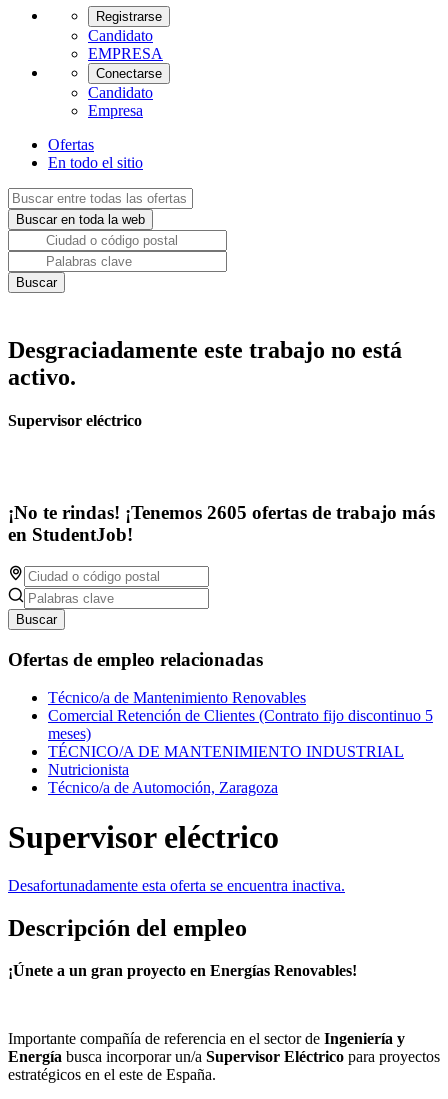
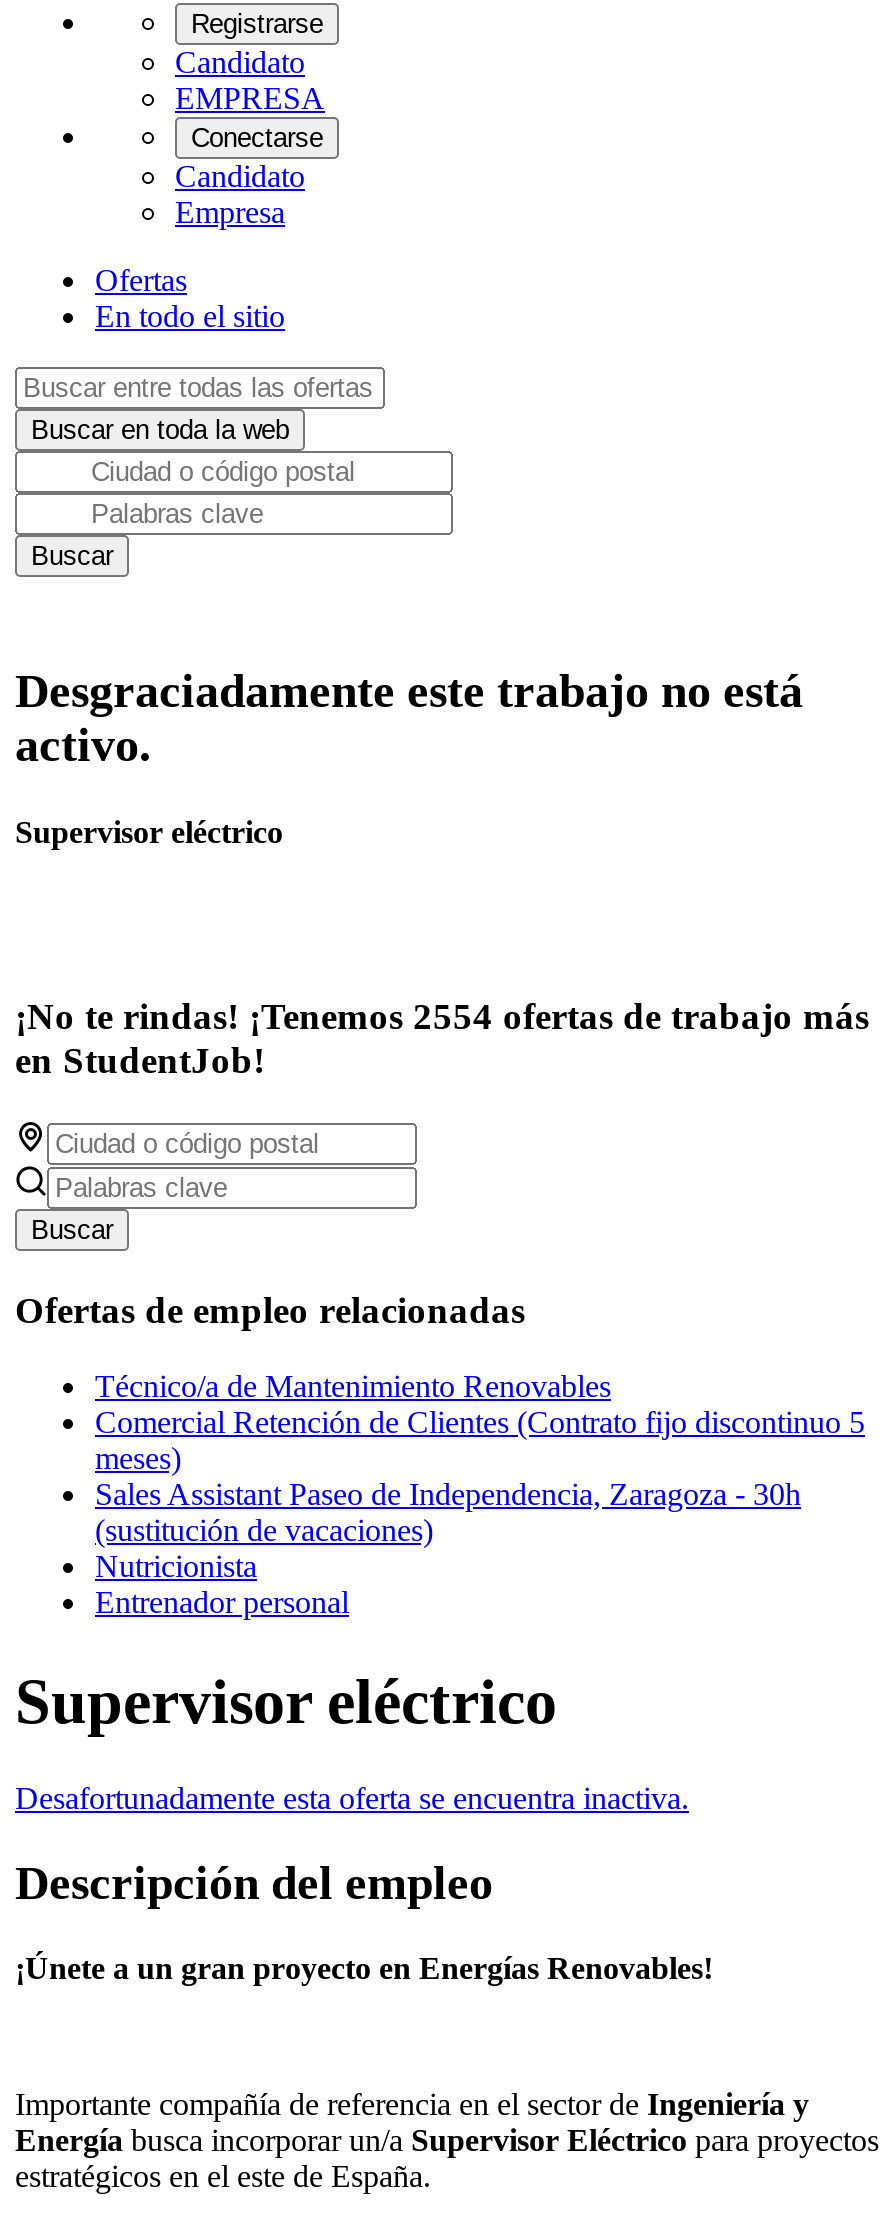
[8,502,435,523] ¡No te rindas! ¡Tenemos 2605 ofertas de trabajo más -> [15,995,869,1037] ¡No te rindas! ¡Tenemos 2554 ofertas de trabajo más
[48,743,404,760] TÉCNICO/A DE MANTENIMIENTO INDUSTRIAL -> [95,1478,801,1548] Sales Assistant Paseo de Independencia, Zaragoza - 30h | (sustitución de vacaciones)
[48,779,278,796] Técnico/a de Automoción, Zaragoza -> [95,1586,349,1620] Entrenador personal

